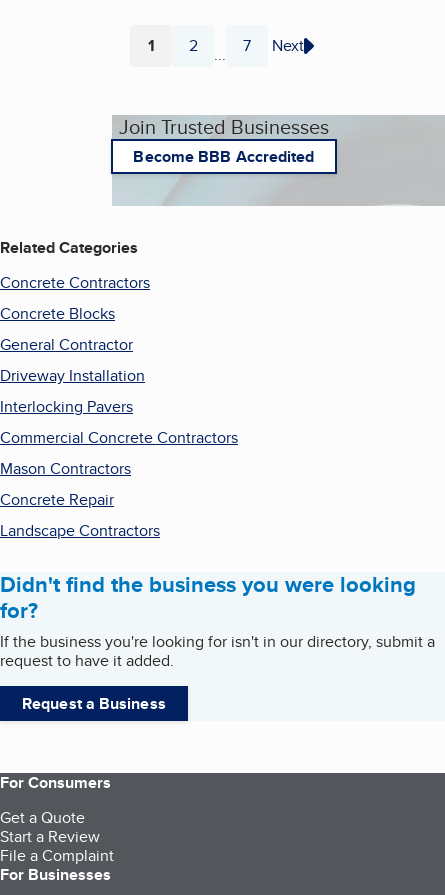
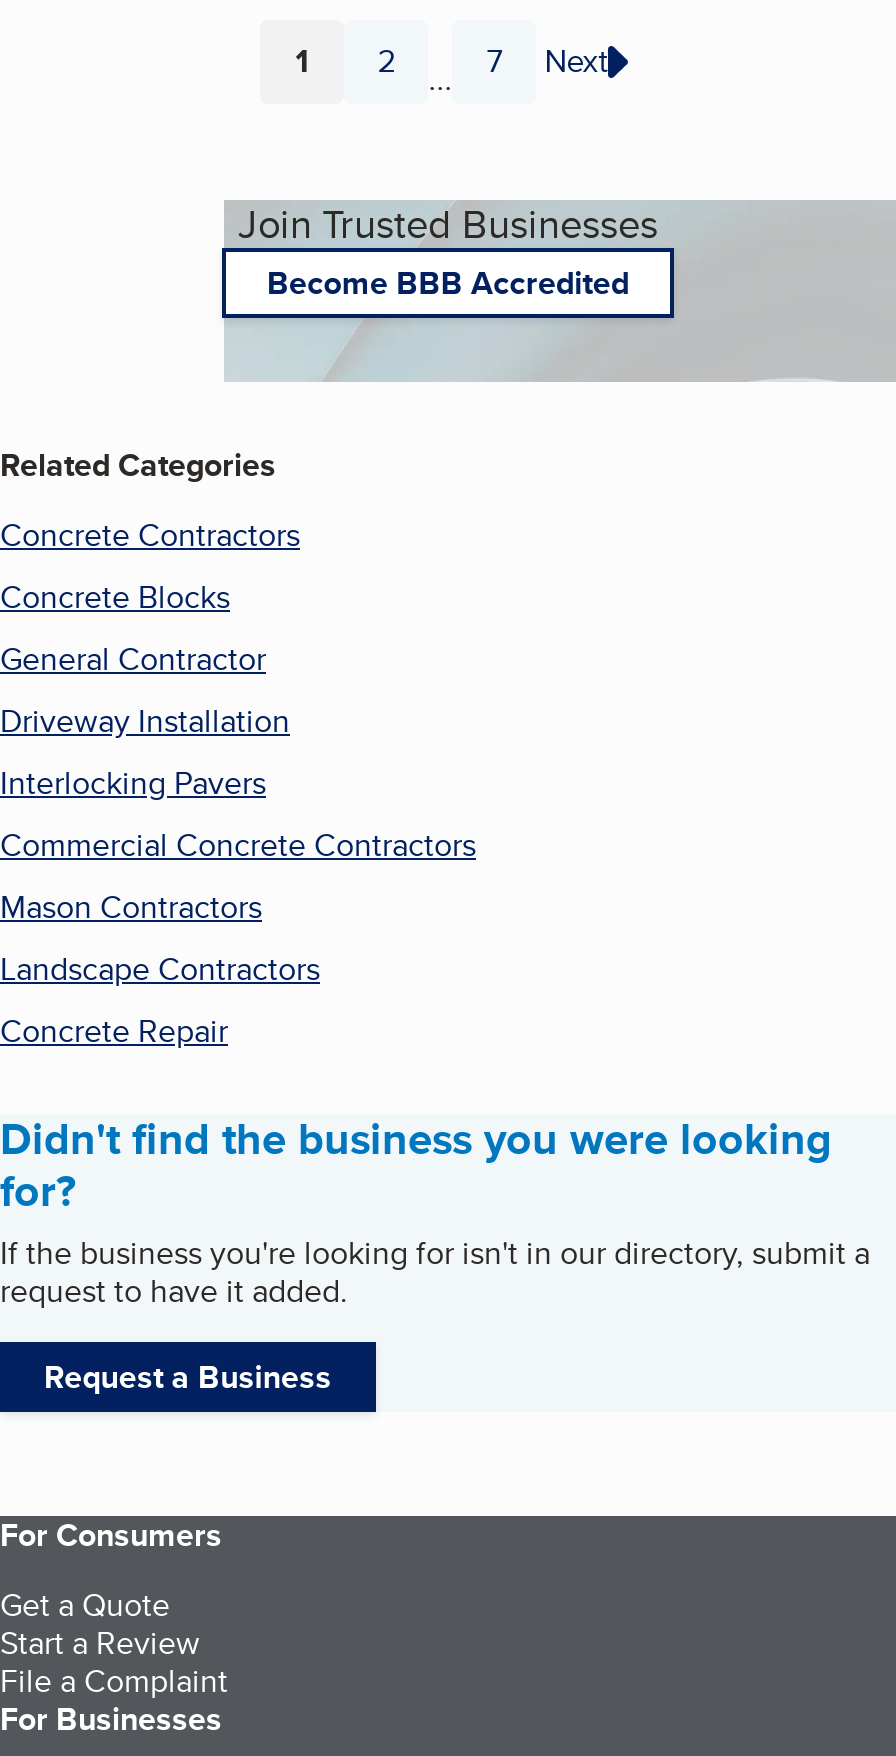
moved [0,488,114,511] -> [0,1008,228,1054]: Concrete Repair
moved [0,519,160,542] -> [0,946,320,992]: Landscape Contractors

